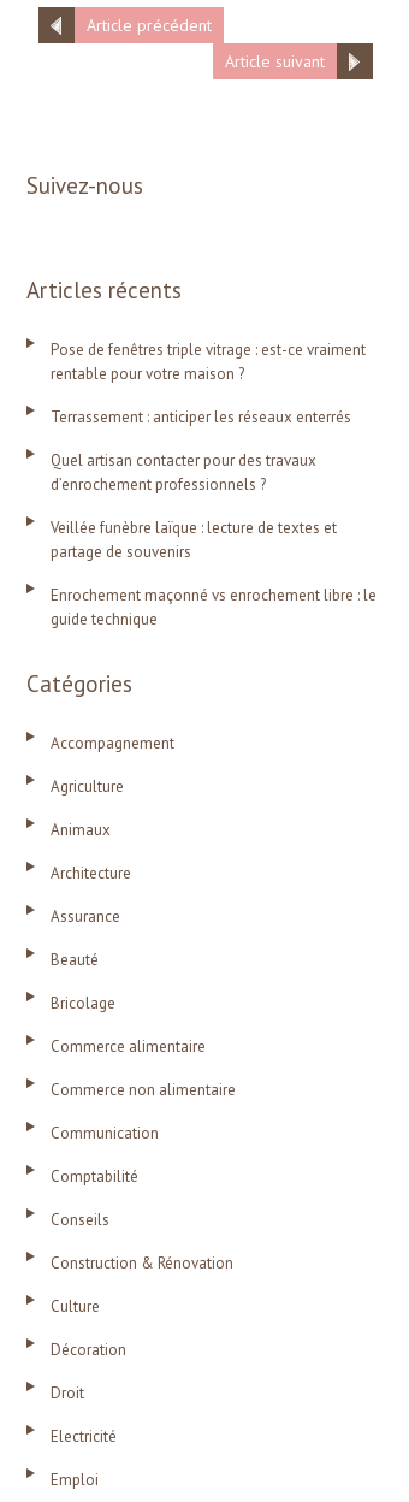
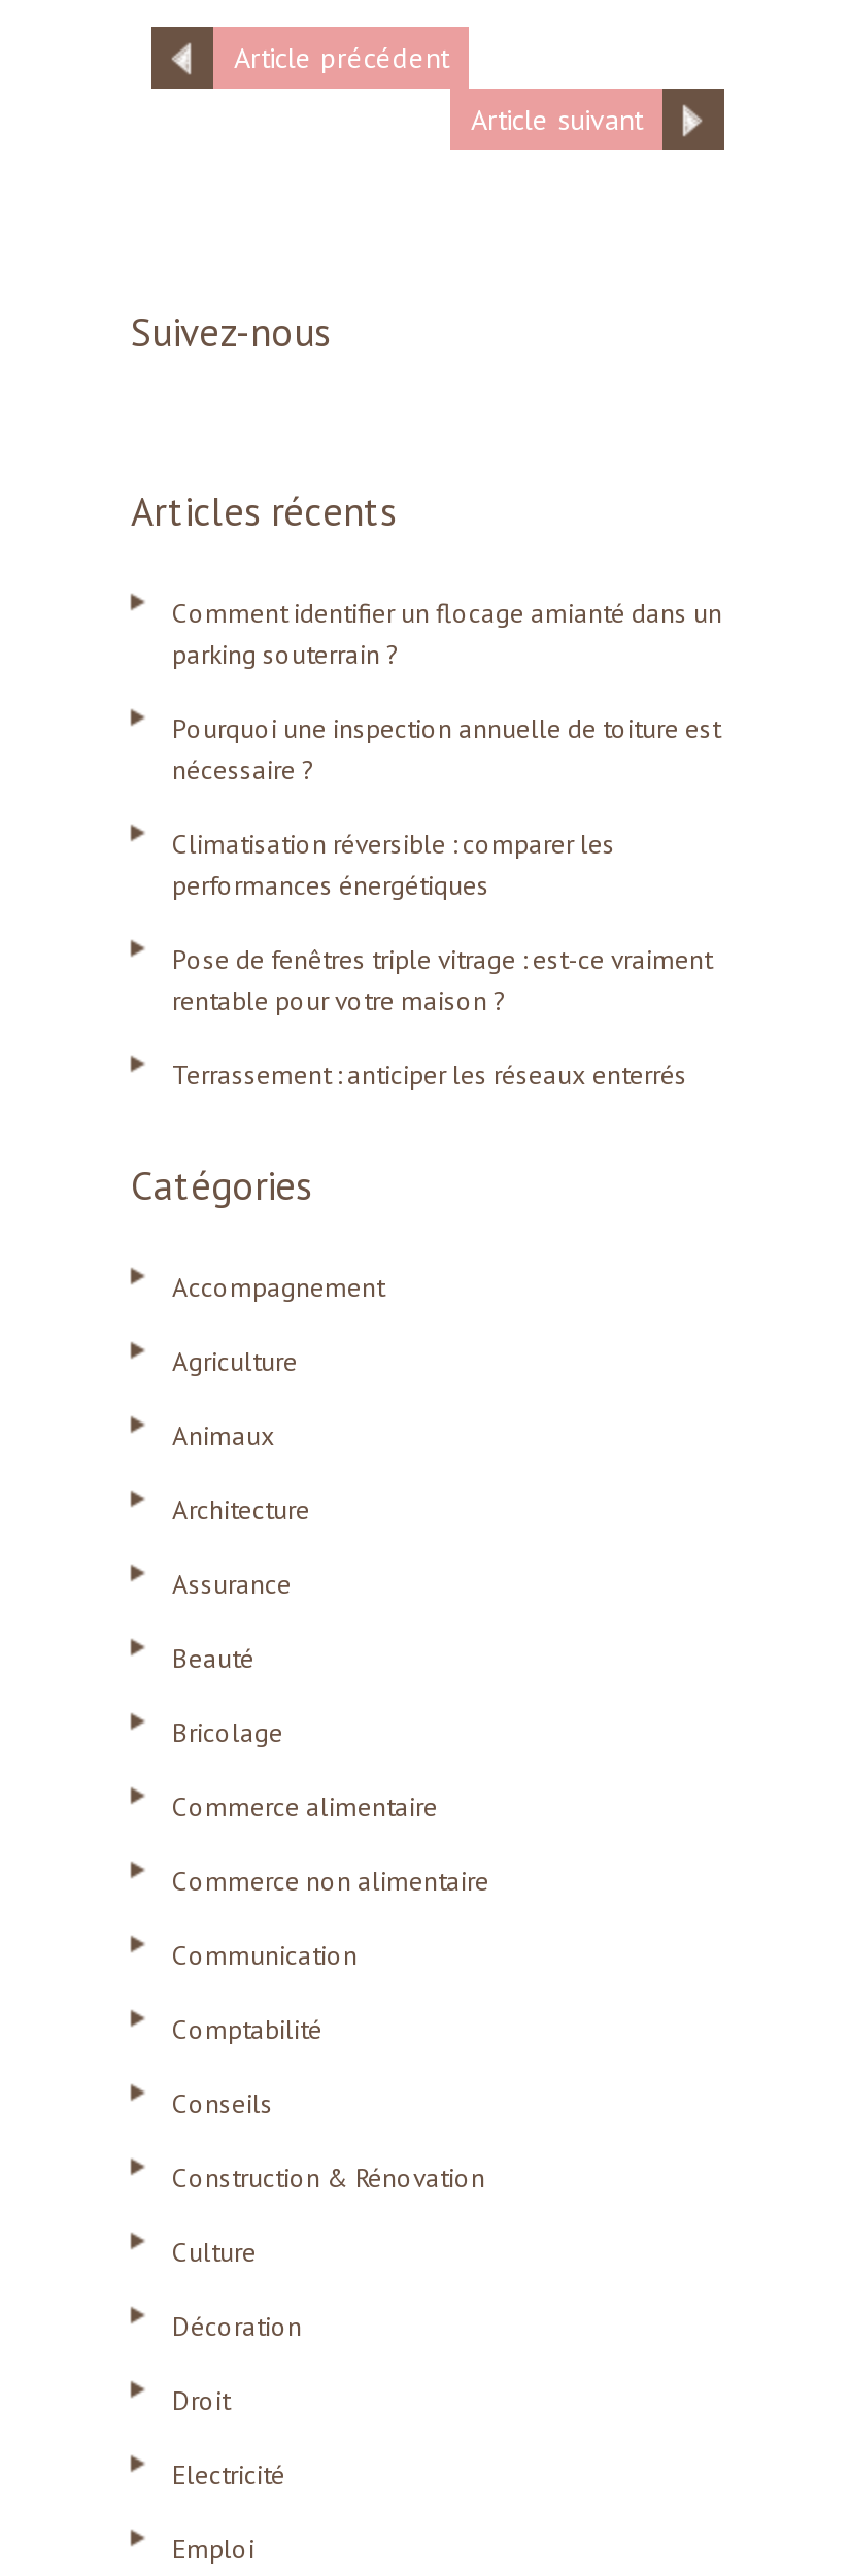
none -> [172,595,722,902] Comment identifier un flocage amianté dans un | parking souterrain ? | Pourquoi une inspection annuelle de toiture est | nécessaire ? | Climatisation réversible : comparer les | performances énergétiques
moved [51,339,366,427] -> [172,942,712,1092]: Pose de fenêtres triple vitrage : est-ce vraiment | rentable pour votre maison ? | Terrassement : anticiper les réseaux enterrés
[51,450,377,629] Quel artisan contacter pour des travaux | d’enrochement professionnels ? | Veillée funèbre laïque : lecture de textes et | partage de souvenirs | Enrochement maçonné vs enrochement libre : le | guide technique -> none

